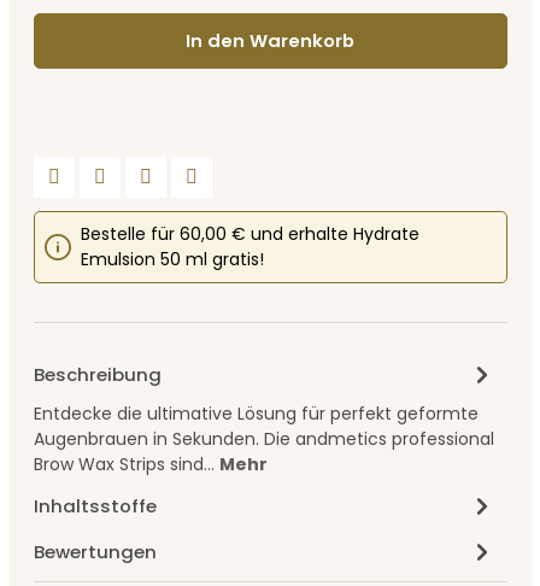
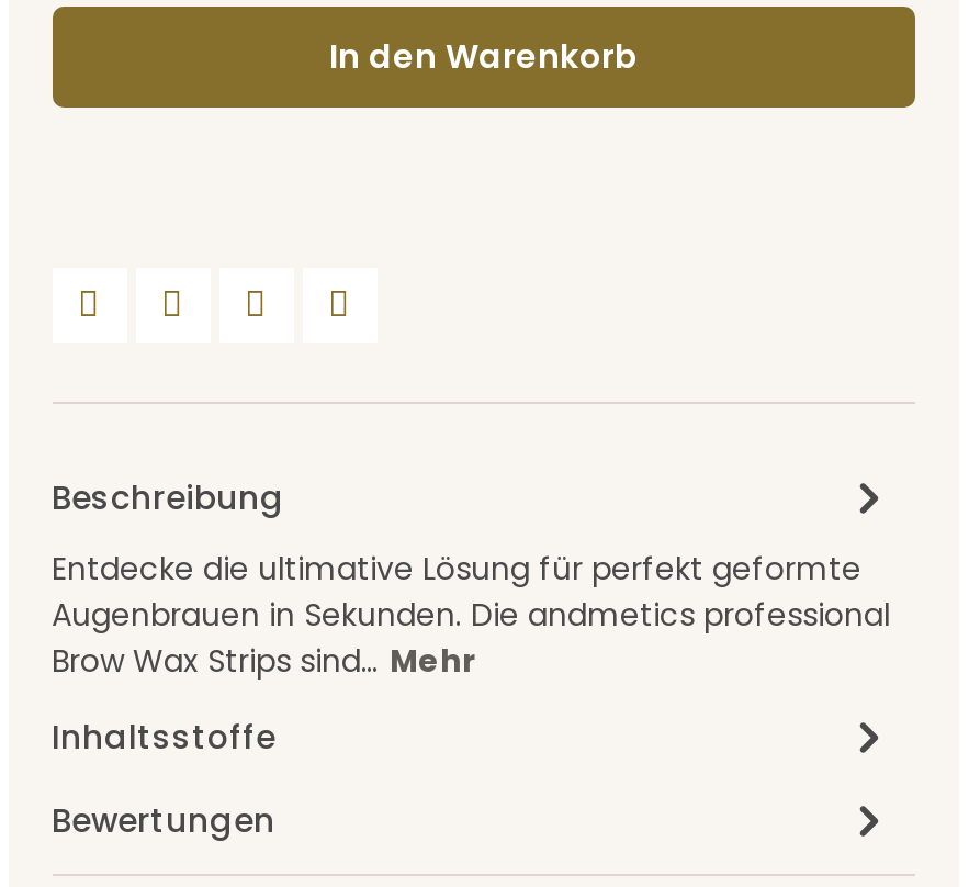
[80,221,419,271] Bestelle für 60,00 € und erhalte Hydrate | Emulsion 50 ml gratis! -> none

